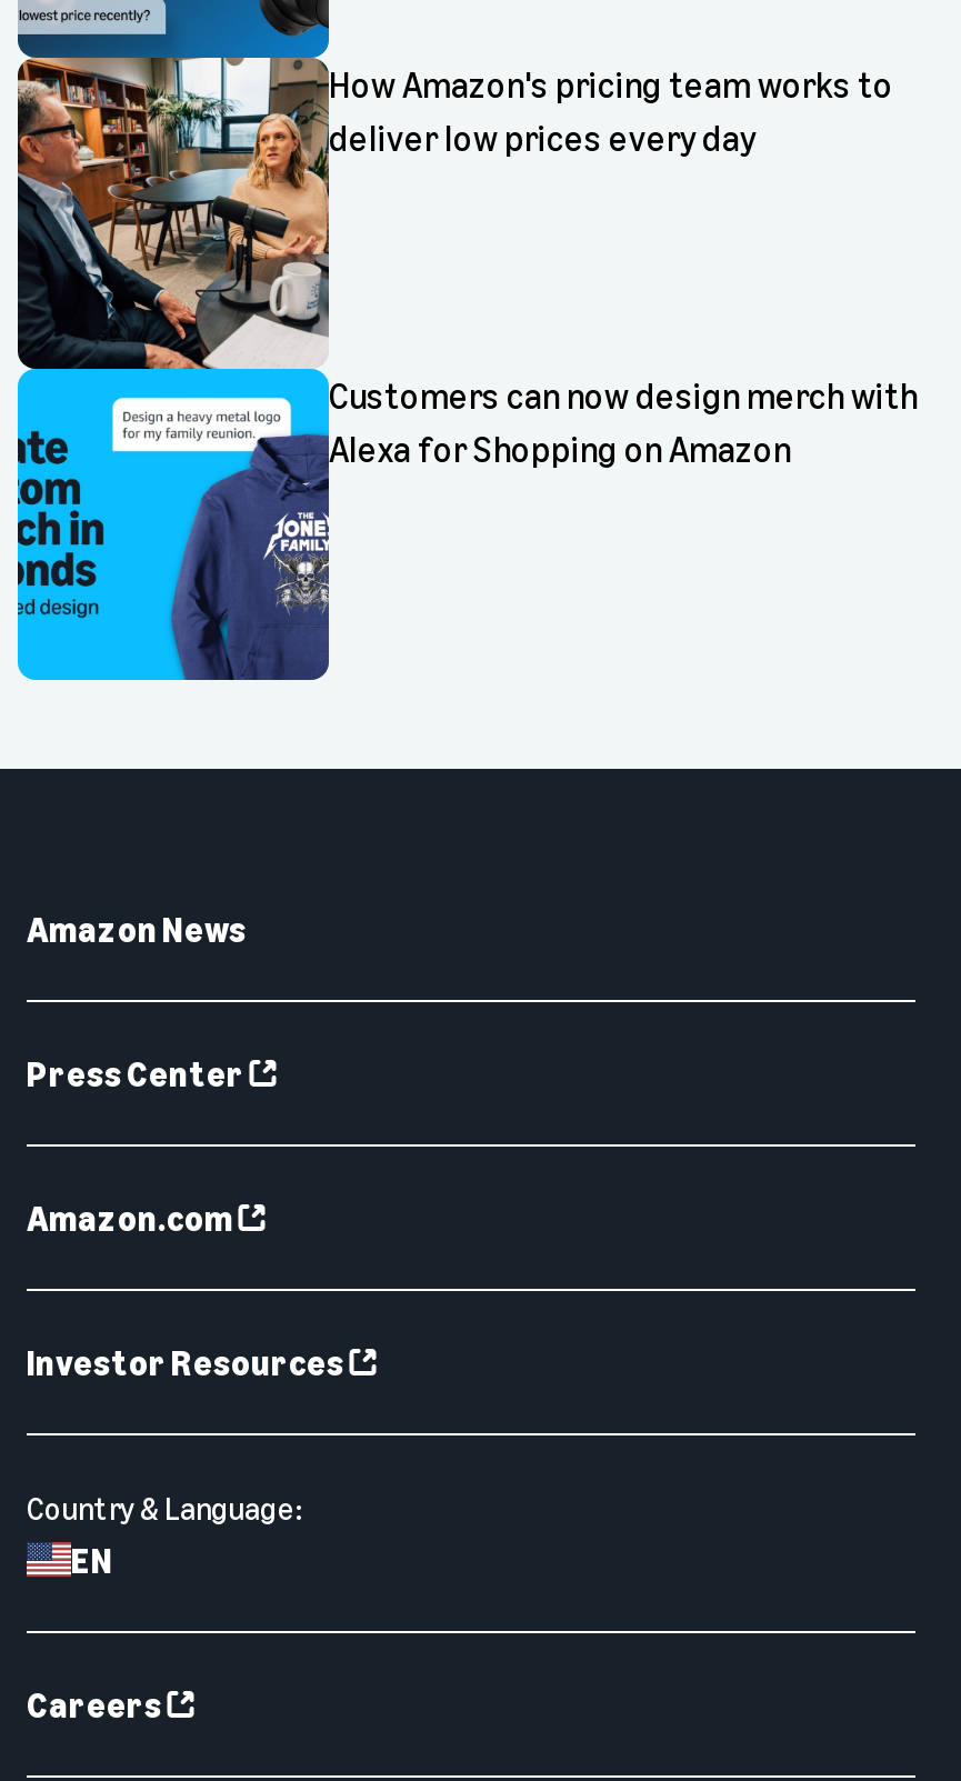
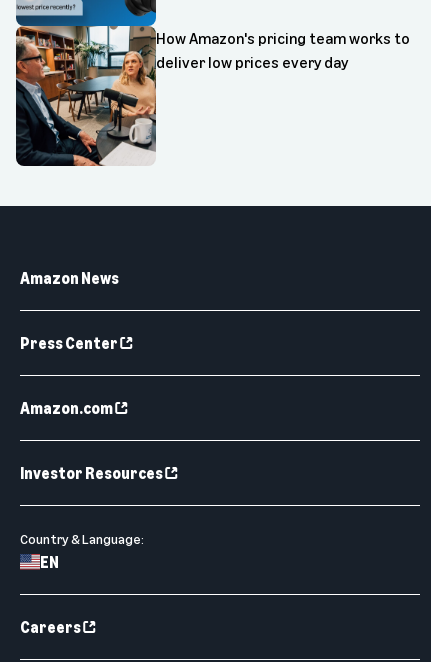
[16,367,918,682] [image] | Customers can now design merch with | Alexa for Shopping on Amazon -> none

